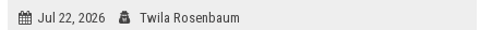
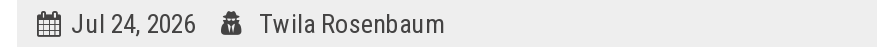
[37,10,240,26] Jul 22, 2026 Twila Rosenbaum -> [71,9,443,39] Jul 24, 2026 Twila Rosenbaum

